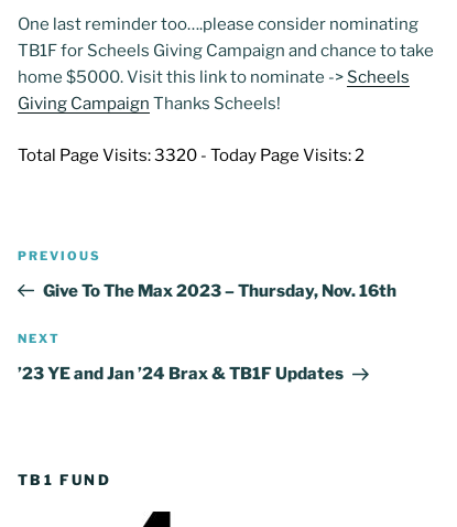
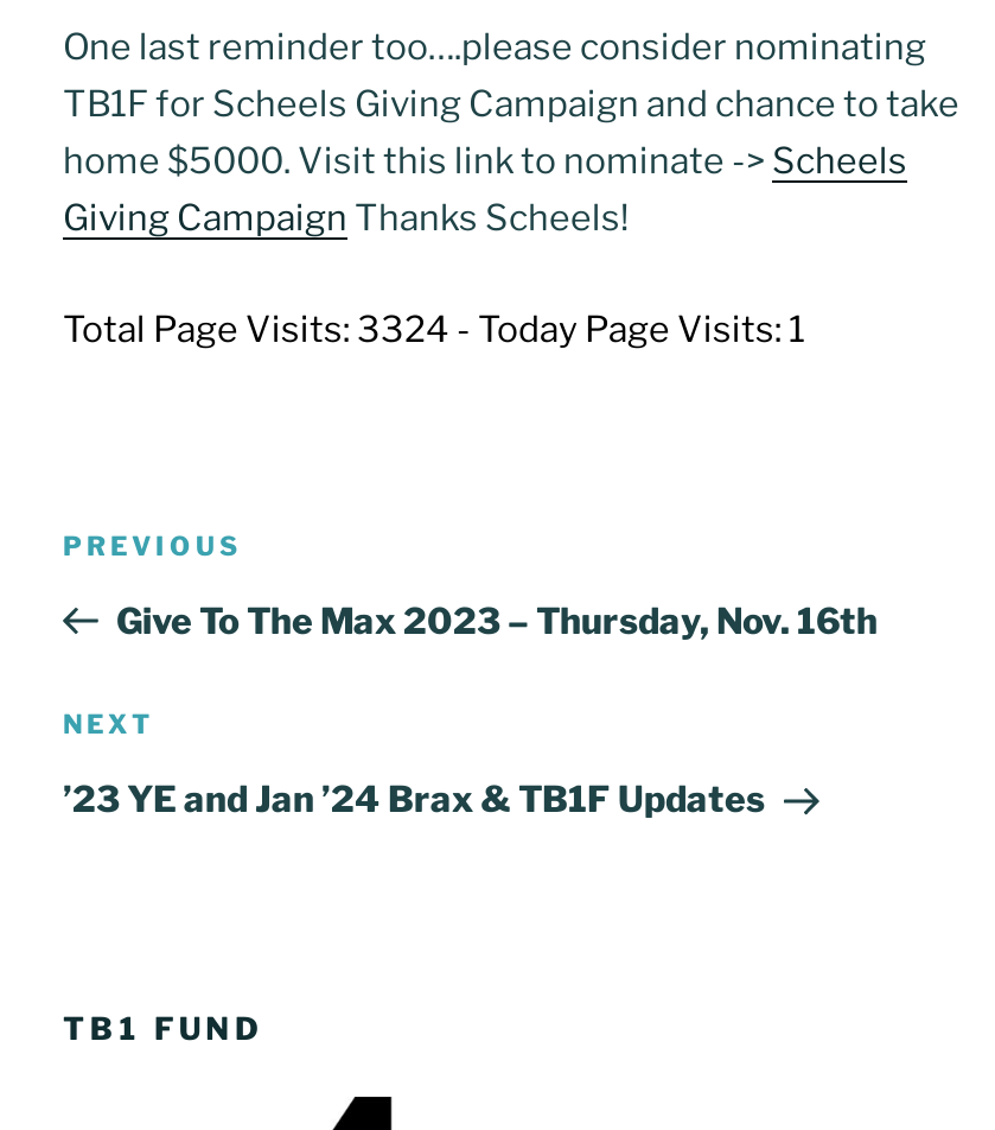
[18,145,364,165] Total Page Visits: 3320 - Today Page Visits: 2 -> [63,307,805,350] Total Page Visits: 3324 - Today Page Visits: 1

